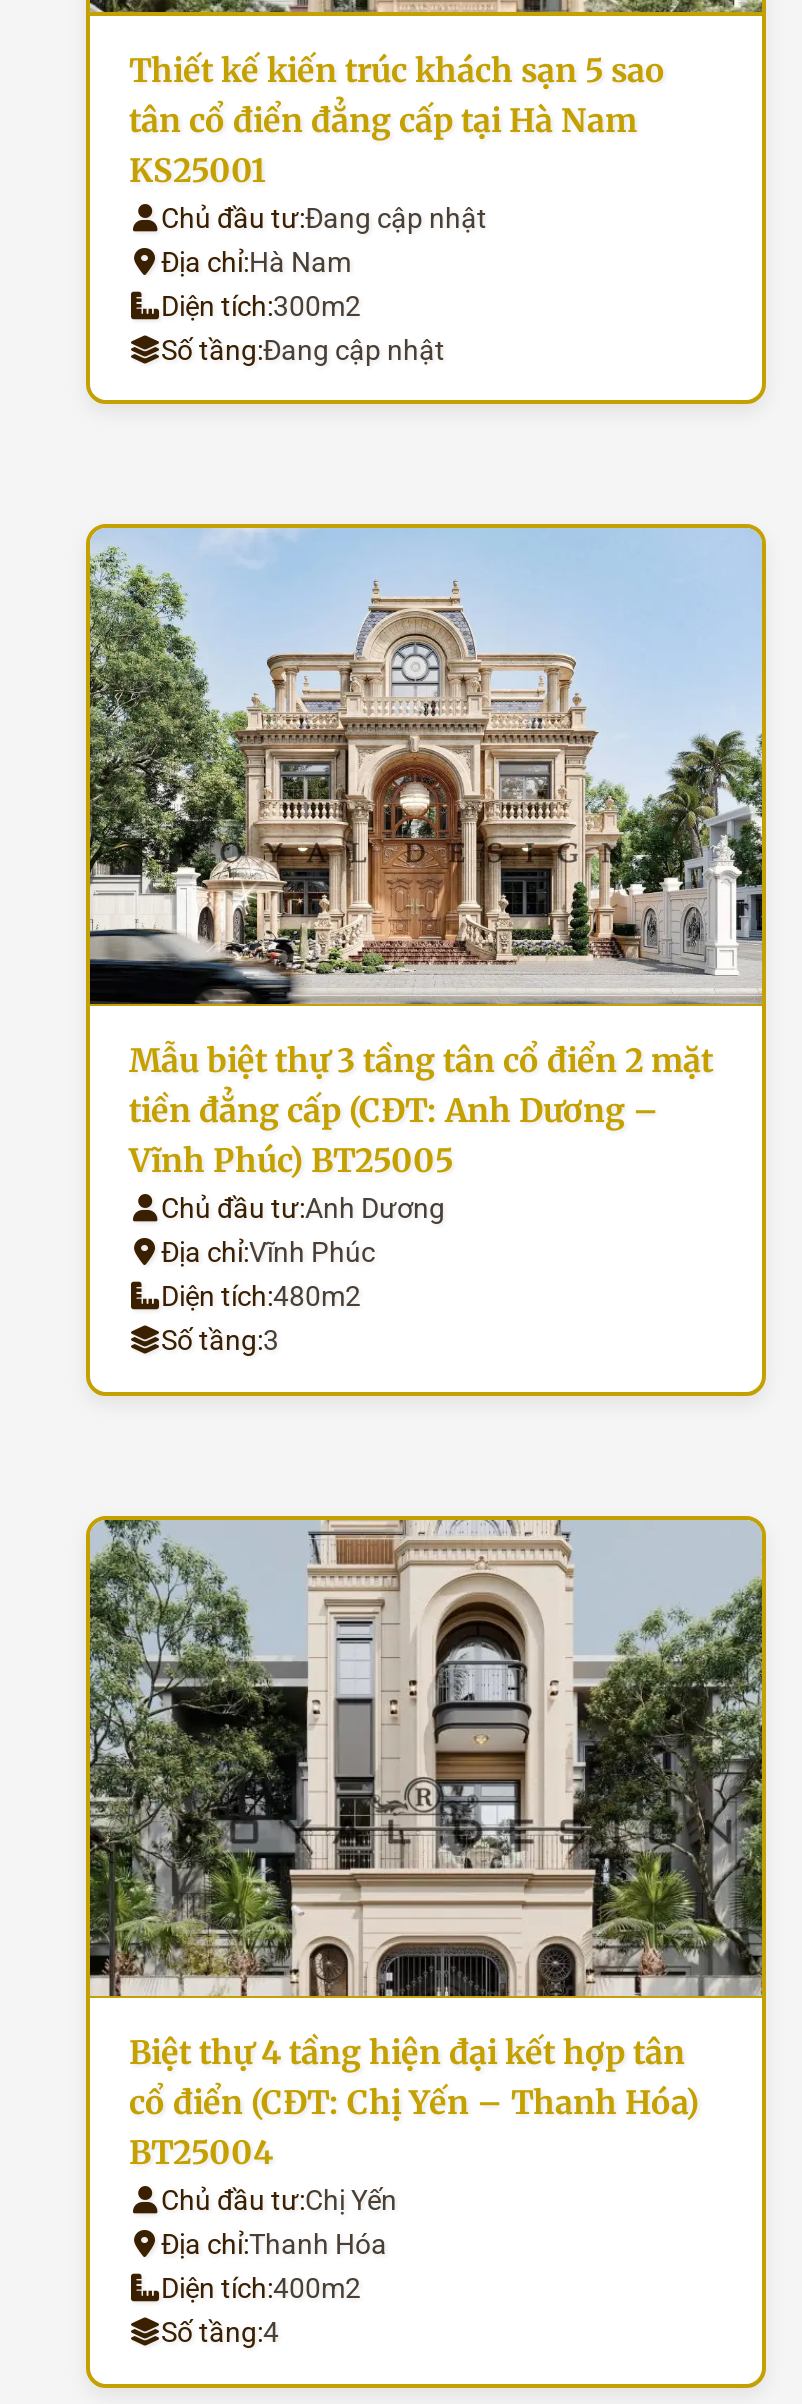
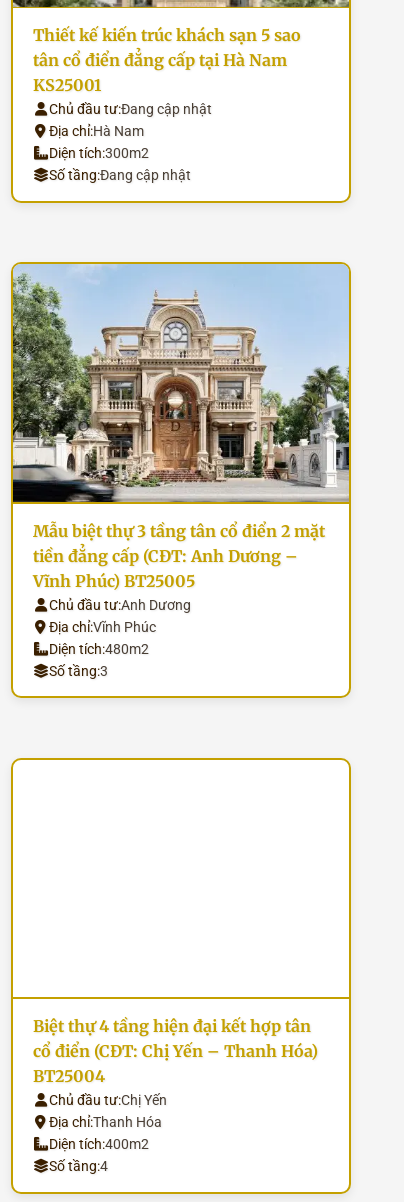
[88,1518,764,1998] [image] -> none

